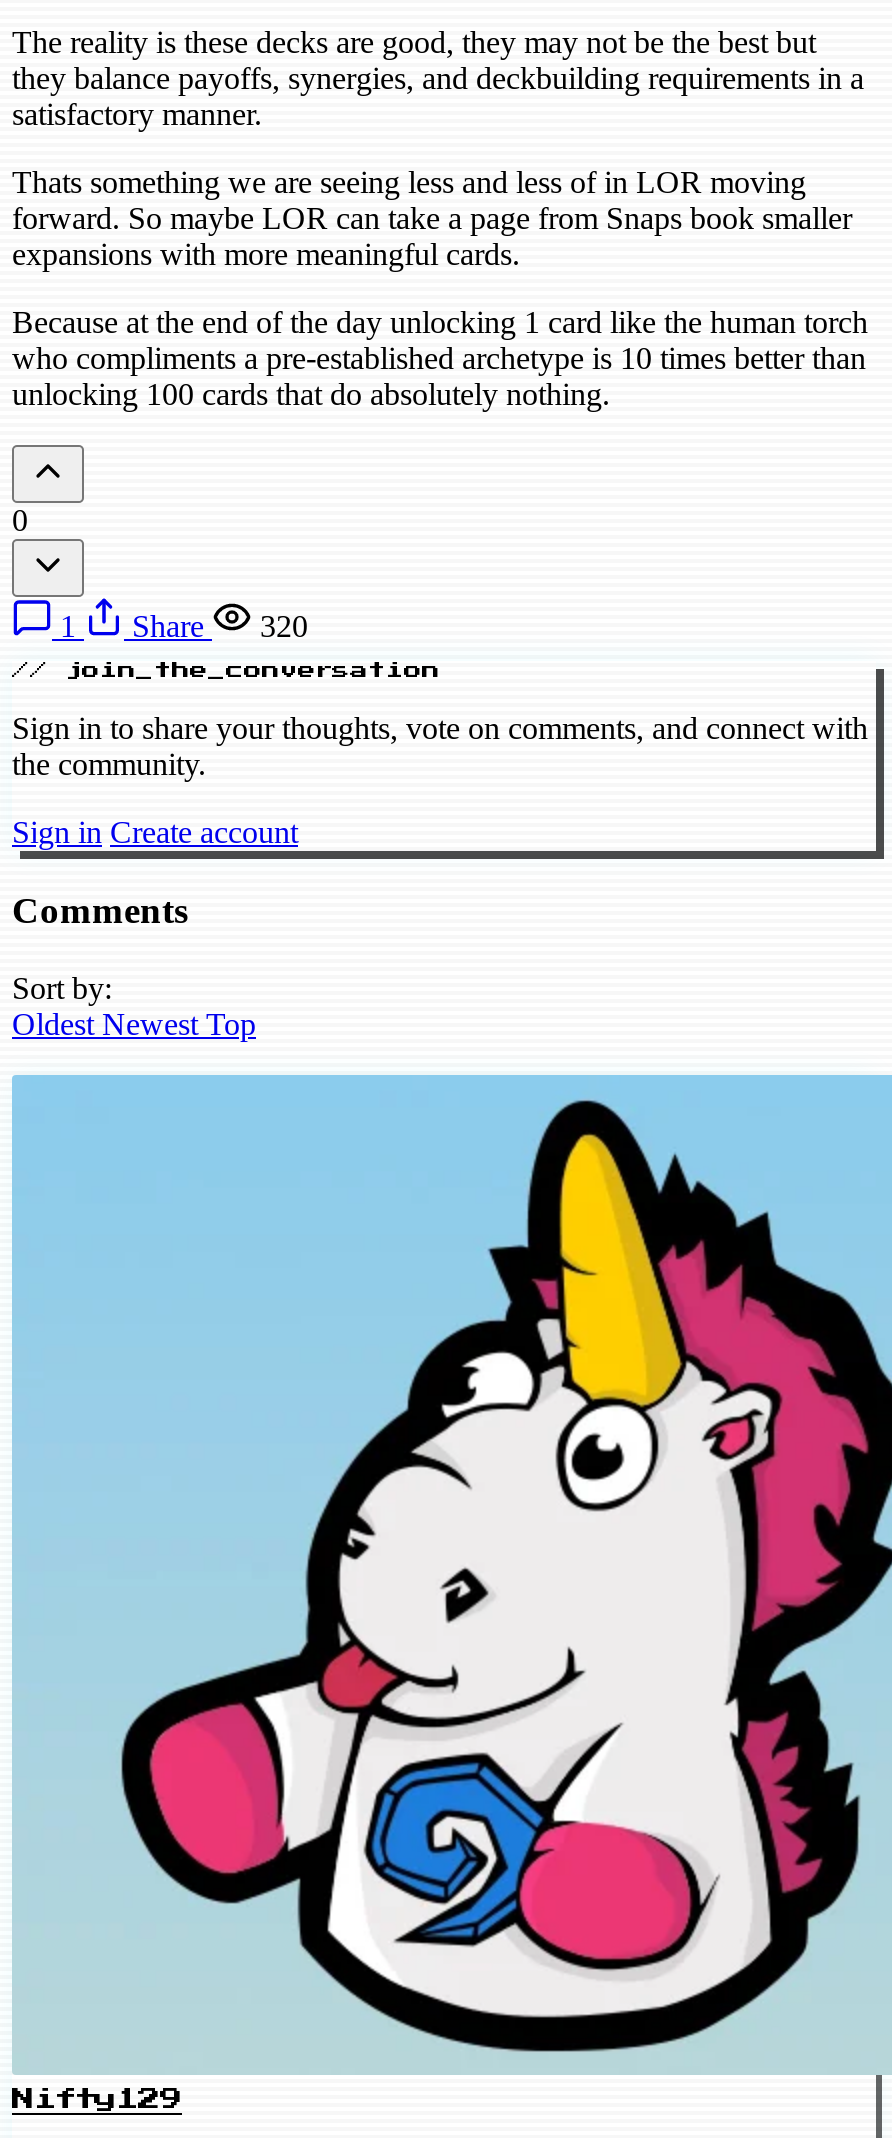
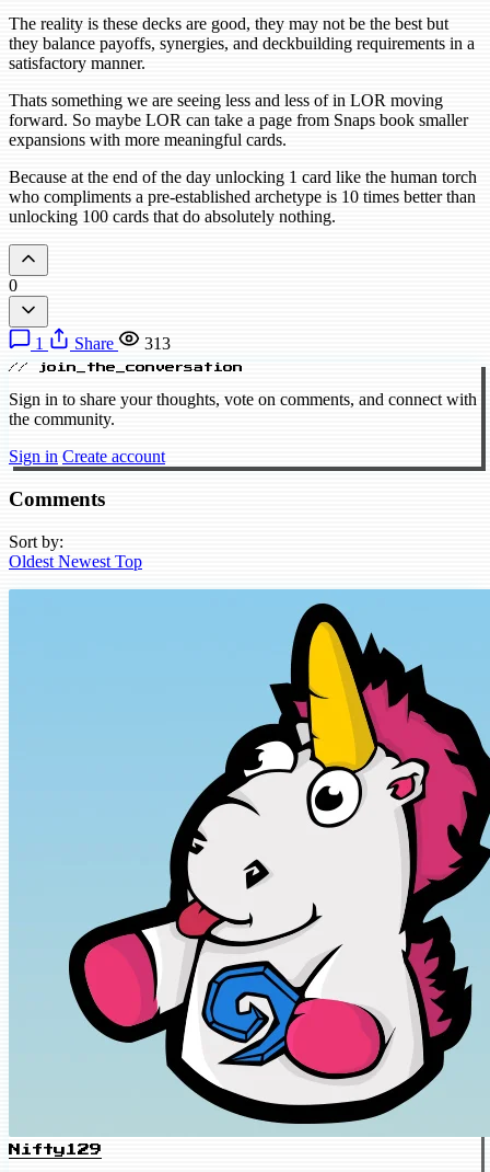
[52,608,308,642] 1 Share 320 -> [31,334,171,352] 1 Share 313

